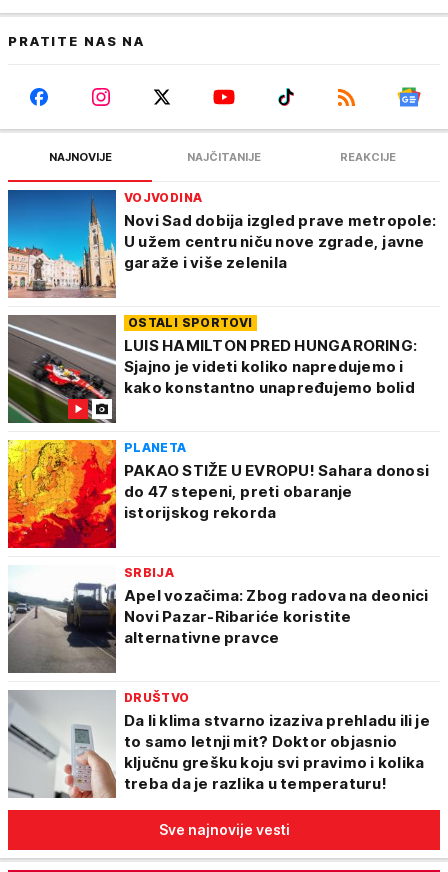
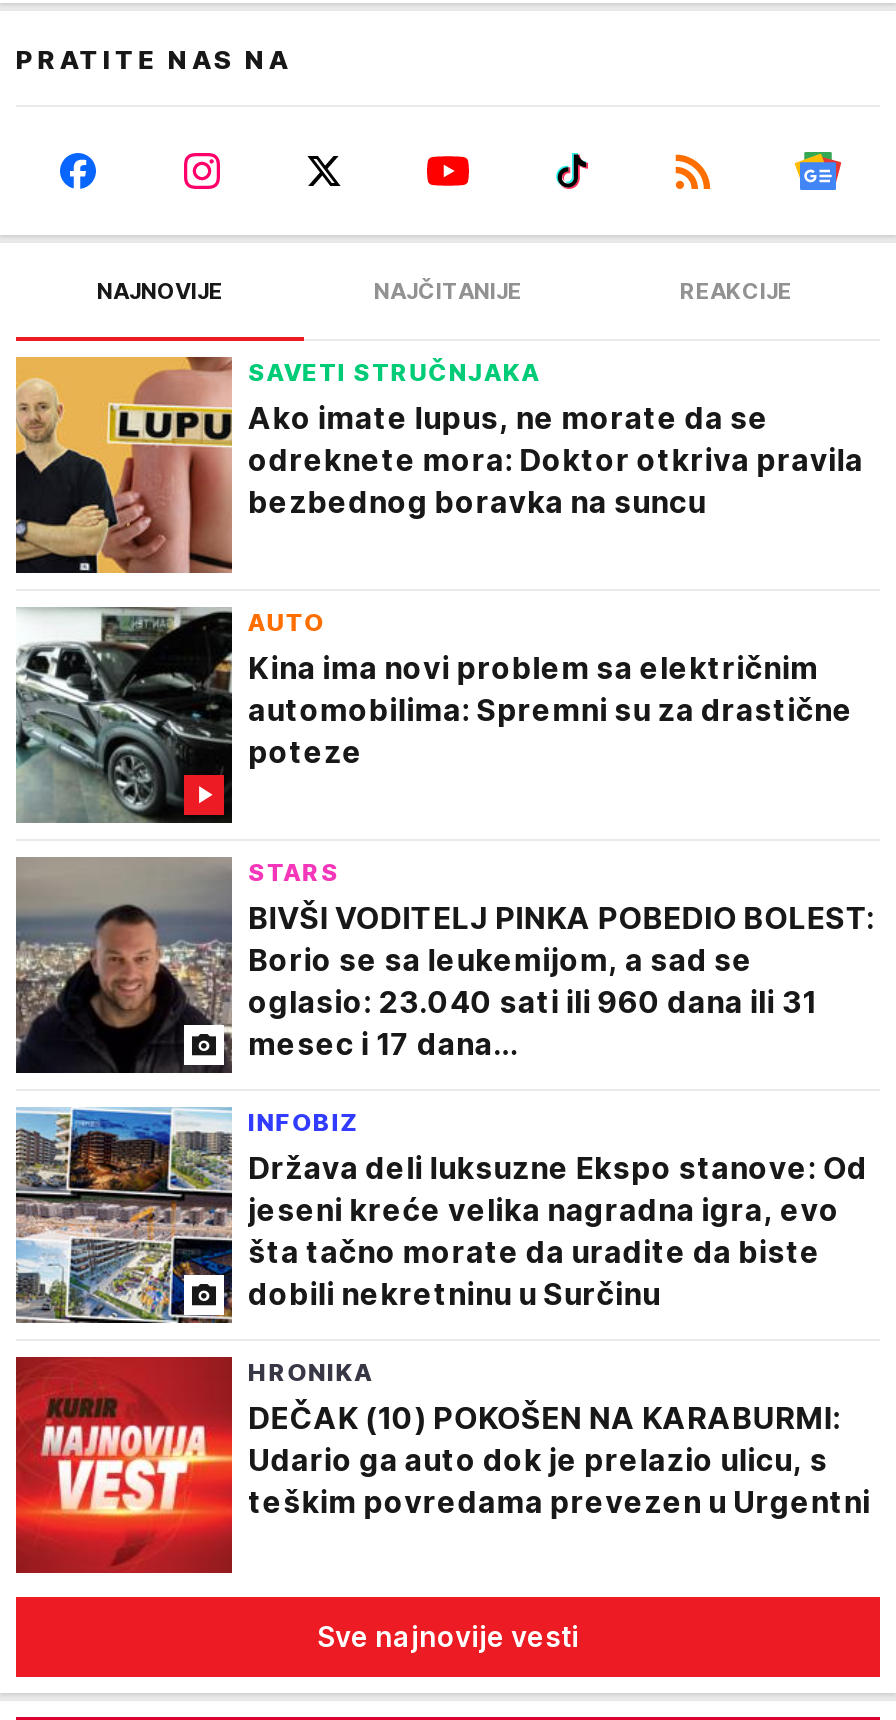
[7,189,436,299] [image] | VOJVODINA | Novi Sad dobija izgled prave metropole: | U užem centru niču nove zgrade, javne | garaže i više zelenila -> [14,355,863,575] [image] | SAVETI STRUČNJAKA | Ako imate lupus, ne morate da se | odreknete mora: Doktor otkriva pravila | bezbednog boravka na suncu
[7,315,417,424] [image] | OSTALI SPORTOVI | LUIS HAMILTON PRED HUNGARORING: | Sjajno je videti koliko napredujemo i | kako konstantno unapređujemo bolid -> [14,607,853,825] [image] | AUTO | Kina ima novi problem sa električnim | automobilima: Spremni su za drastične | poteze
[7,439,429,549] [image] | PLANETA | PAKAO STIŽE U EVROPU! Sahara donosi | do 47 stepeni, preti obaranje | istorijskog rekorda -> [14,855,875,1075] [image] | STARS | BIVŠI VODITELJ PINKA POBEDIO BOLEST: | Borio se sa leukemijom, a sad se | oglasio: 23.040 sati ili 960 dana ili 31 | mesec i 17 dana...
[7,565,428,673] [image] | SRBIJA | Apel vozačima: Zbog radova na deonici | Novi Pazar-Ribariće koristite | alternativne pravce -> [14,1107,867,1323] [image] | INFOBIZ | Država deli luksuzne Ekspo stanove: Od | jeseni kreće velika nagradna igra, evo | šta tačno morate da uradite da biste | dobili nekretninu u Surčinu
[7,690,430,799] [image] | DRUŠTVO | Da li klima stvarno izaziva prehladu ili je | to samo letnji mit? Doktor objasnio | ključnu grešku koju svi pravimo i kolika | treba da je razlika u temperaturu! -> [14,1355,871,1575] [image] | HRONIKA | DEČAK (10) POKOŠEN NA KARABURMI: | Udario ga auto dok je prelazio ulicu, s | teškim povredama prevezen u Urgentni

